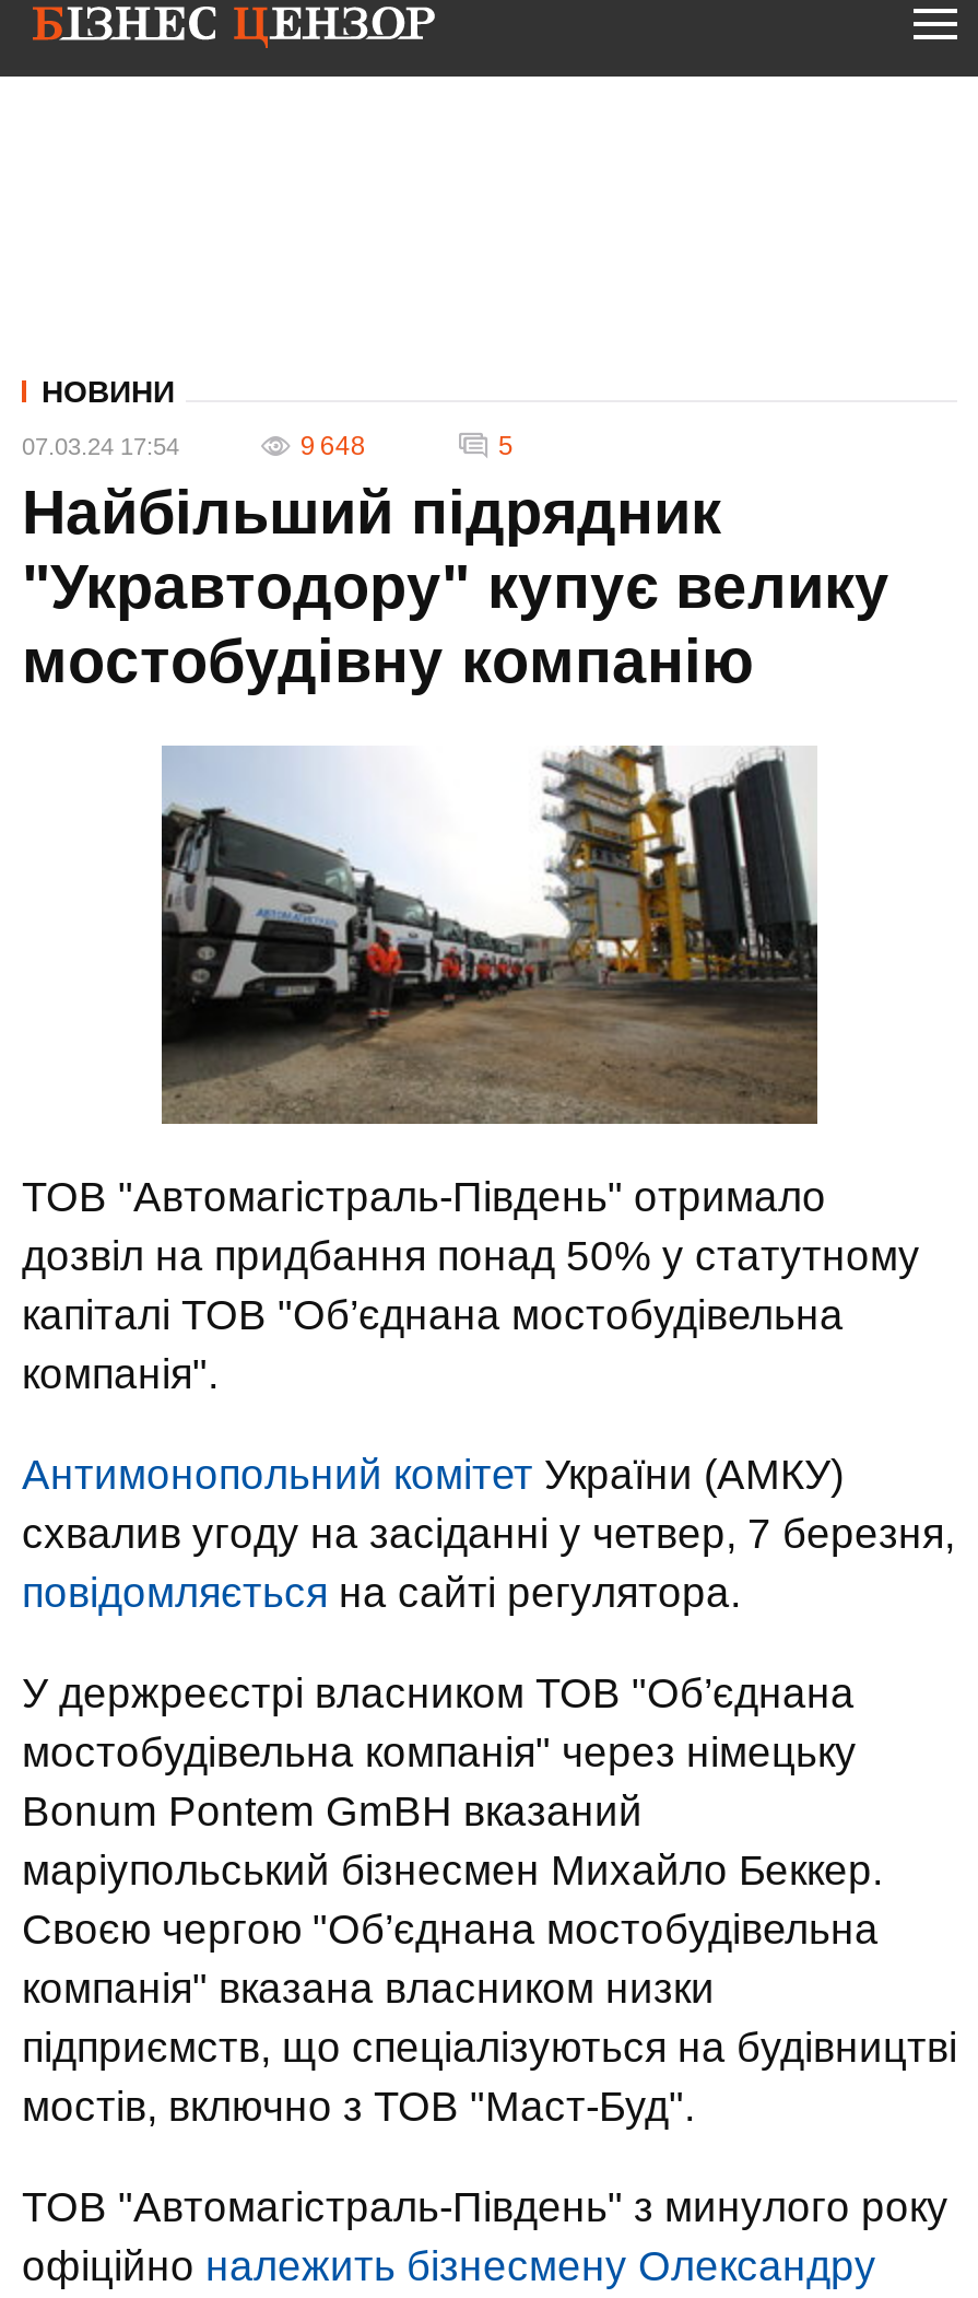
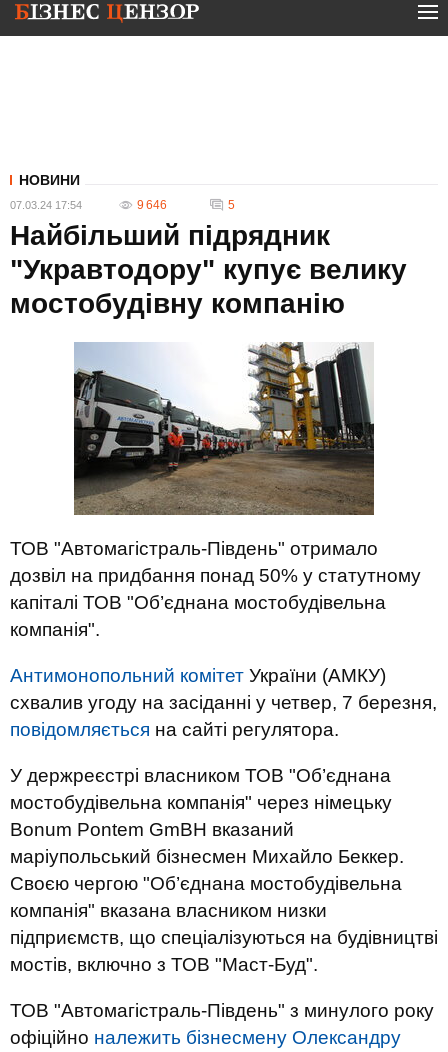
[300,430,366,461] 9 648 -> [137,198,167,212] 9 646

